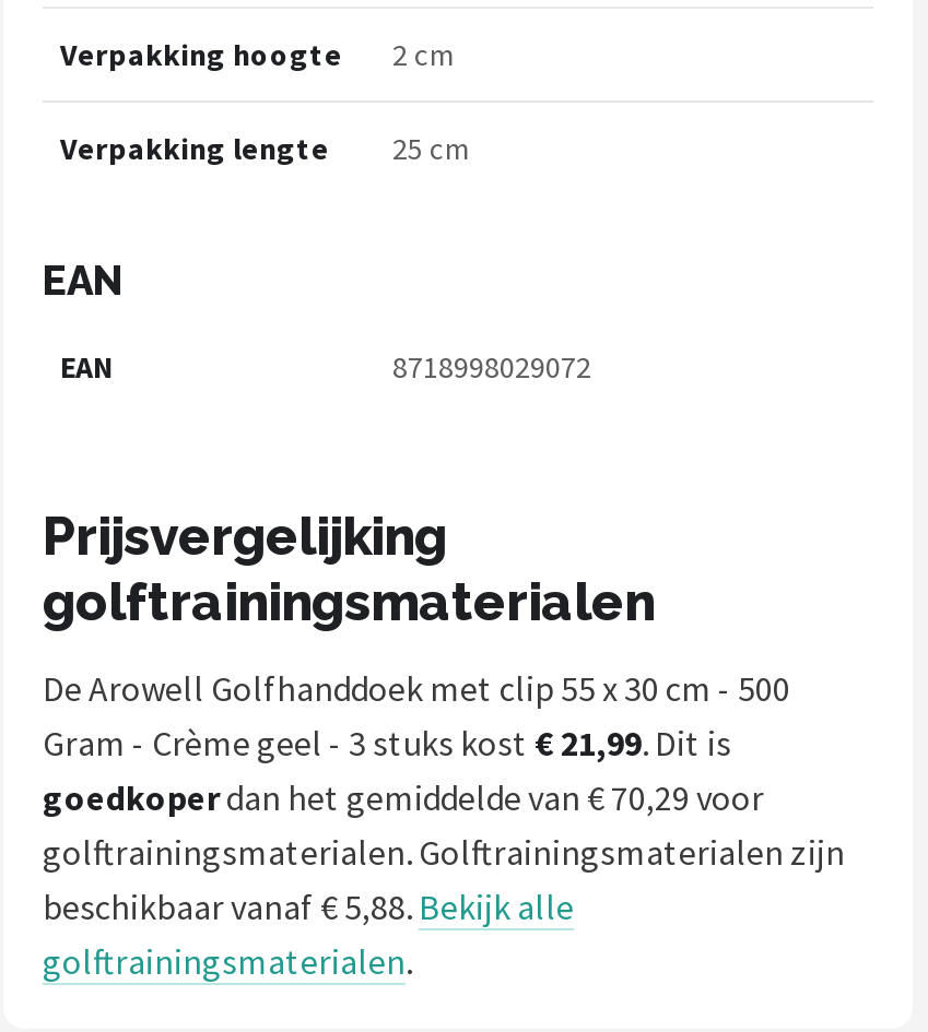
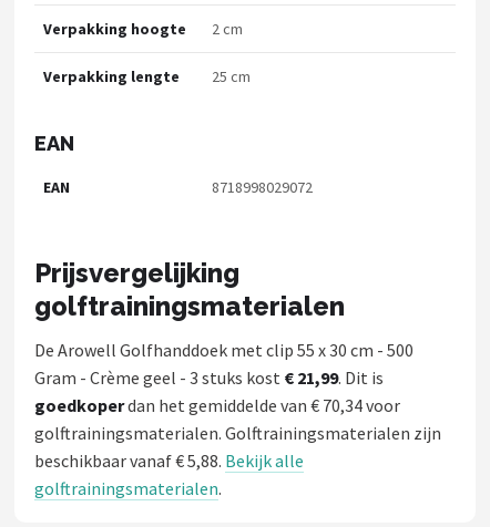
[43,776,764,820] goedkoperdan het gemiddelde van € 70,29 voor -> [34,394,400,417] goedkoperdan het gemiddelde van € 70,34 voor

